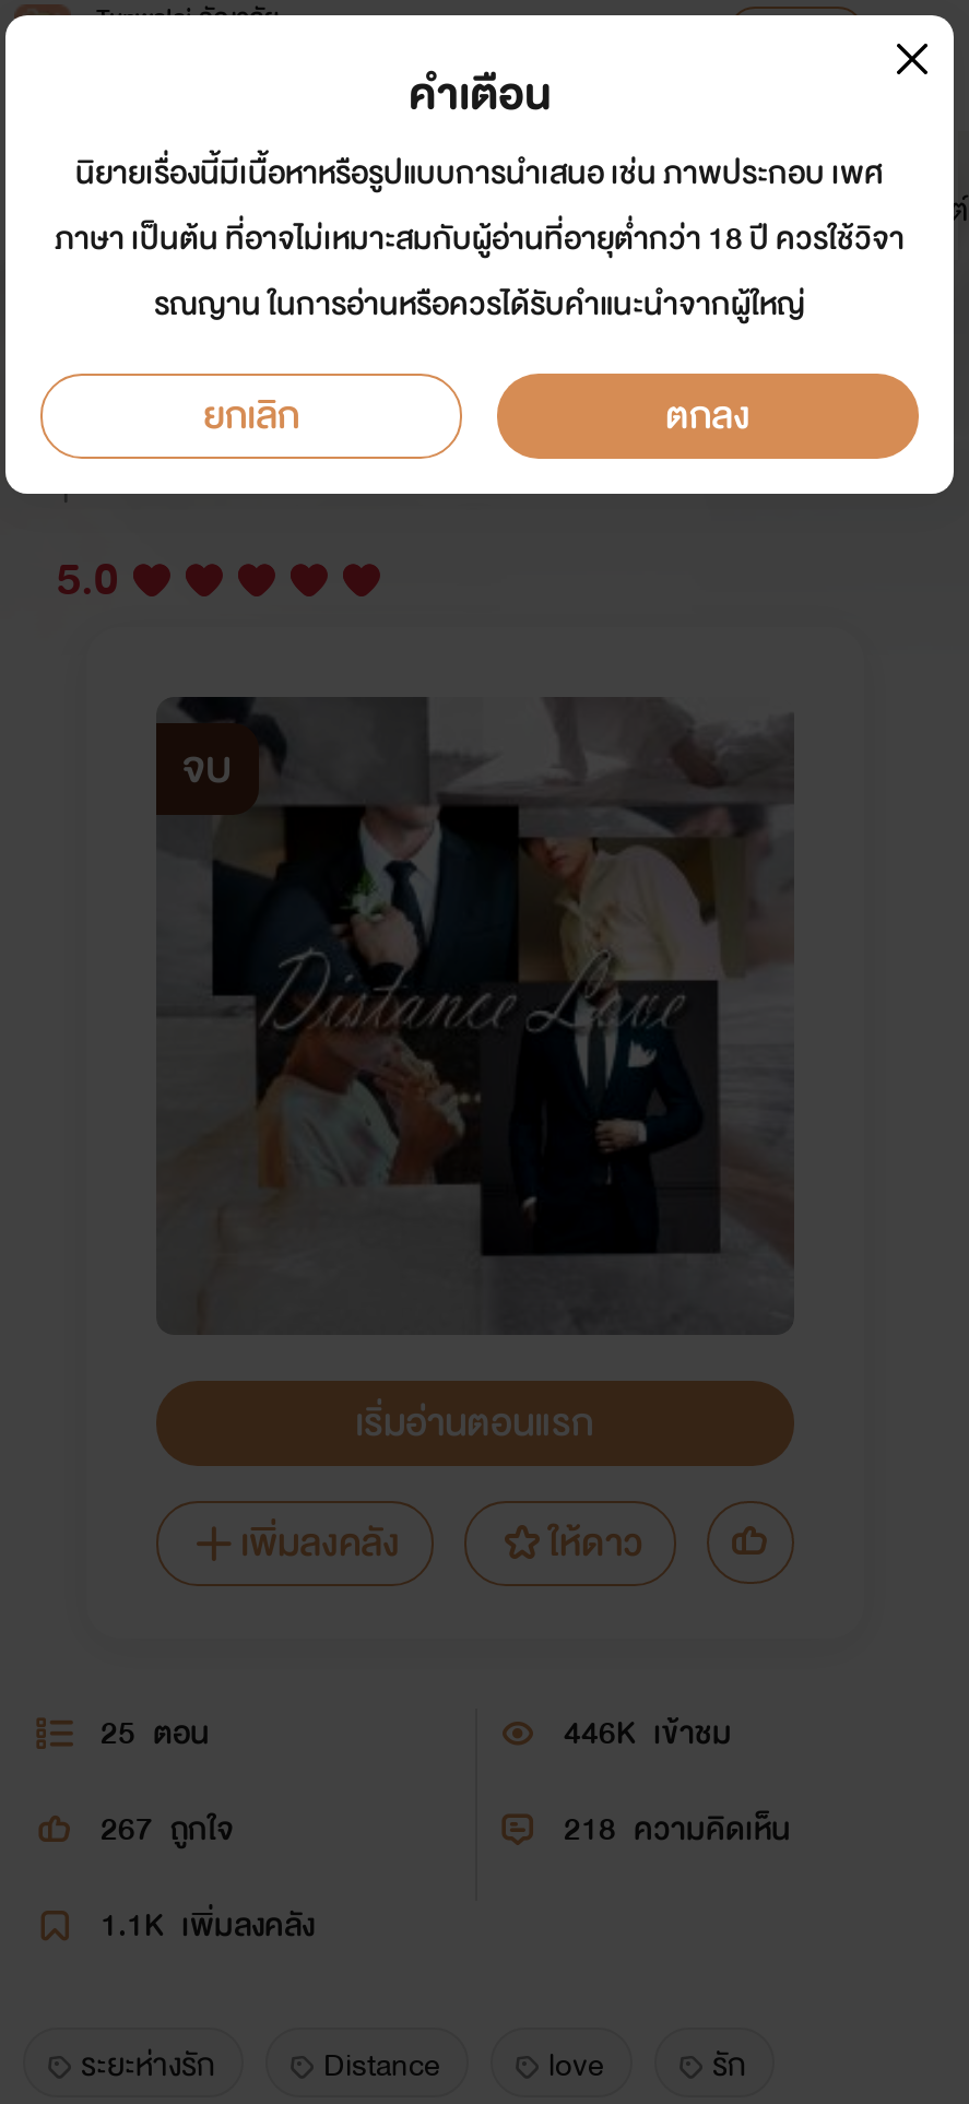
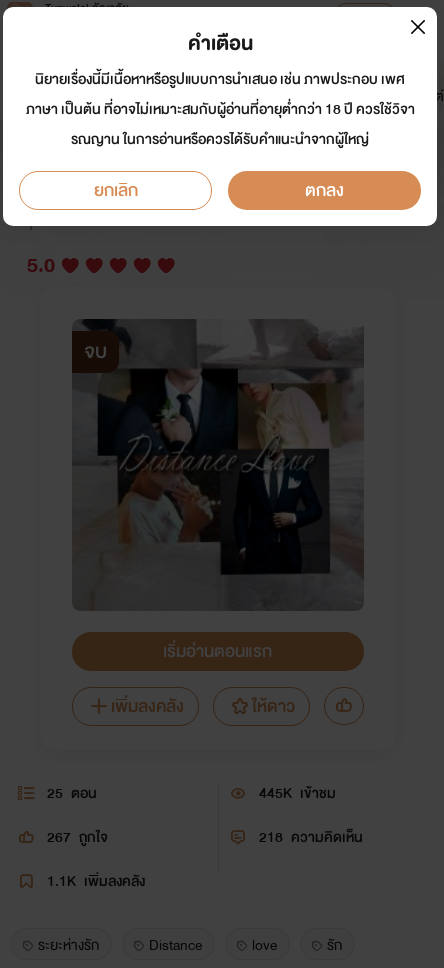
[564,1706,732,1761] 446K เข้าชม -> [258,781,335,806] 445K เข้าชม

